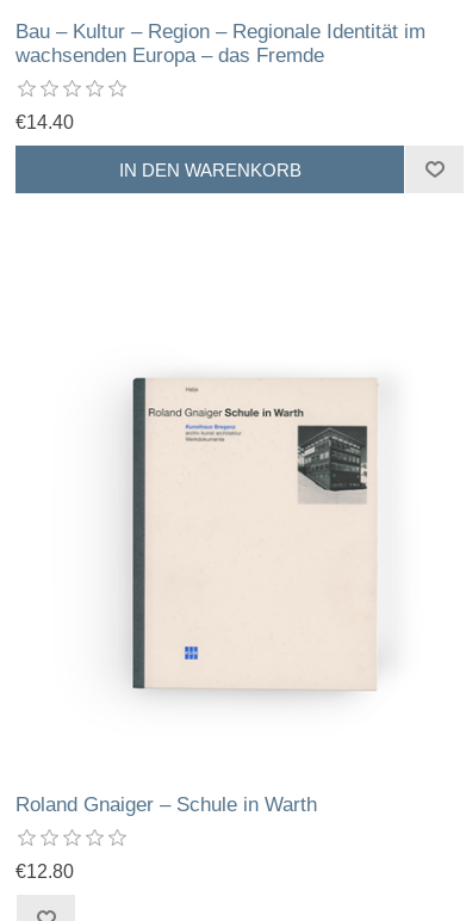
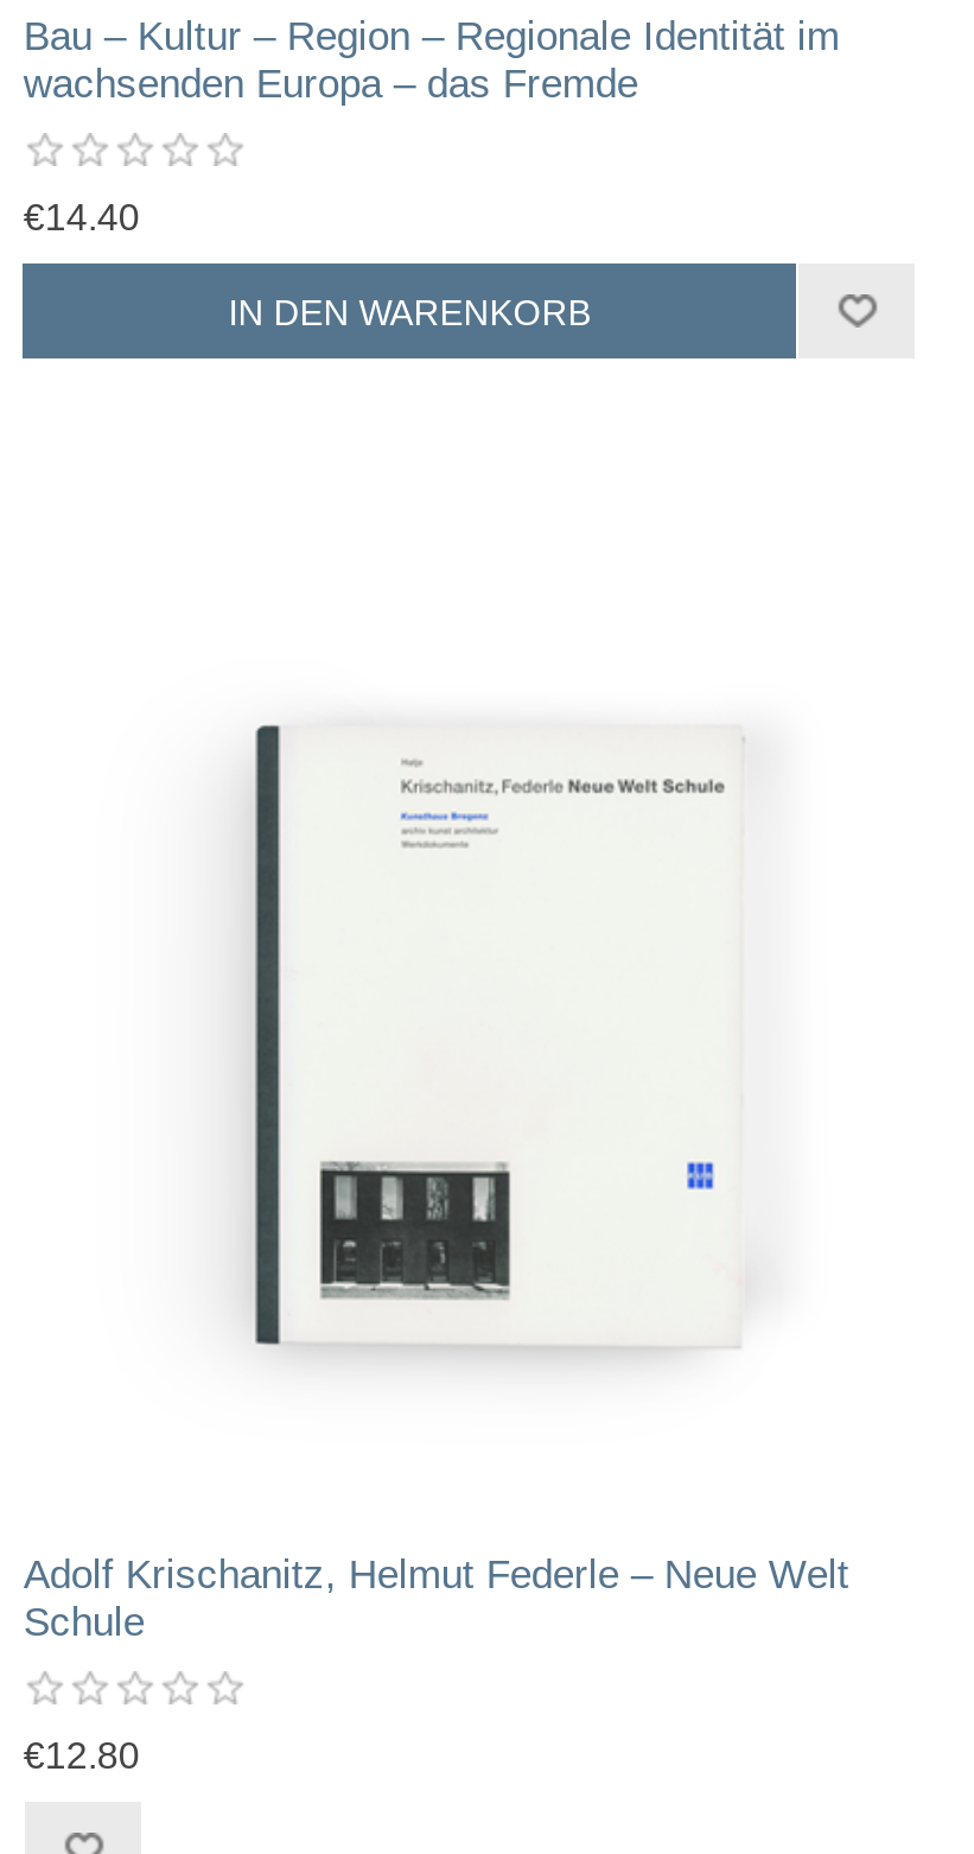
[144,379,375,690] [image] -> [279,760,737,1332] [image]
[16,794,317,816] Roland Gnaiger – Schule in Warth -> [23,1553,849,1646] Adolf Krischanitz, Helmut Federle – Neue Welt | Schule

